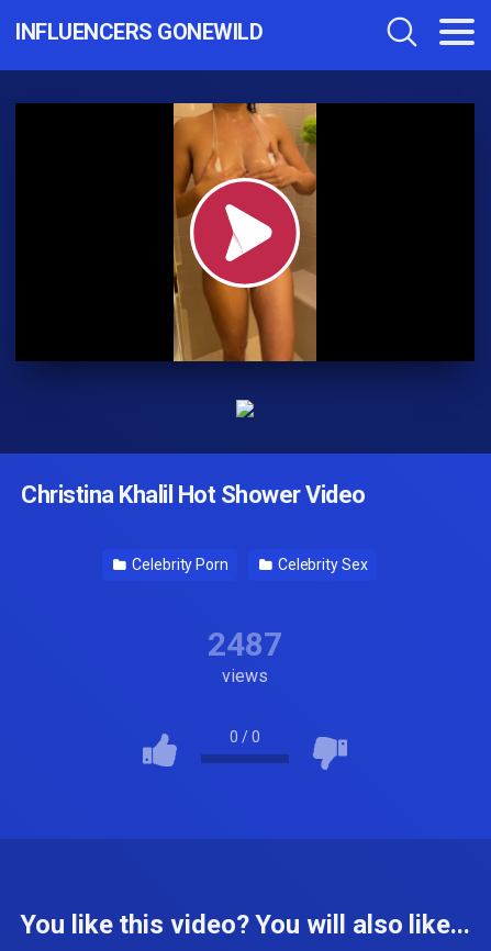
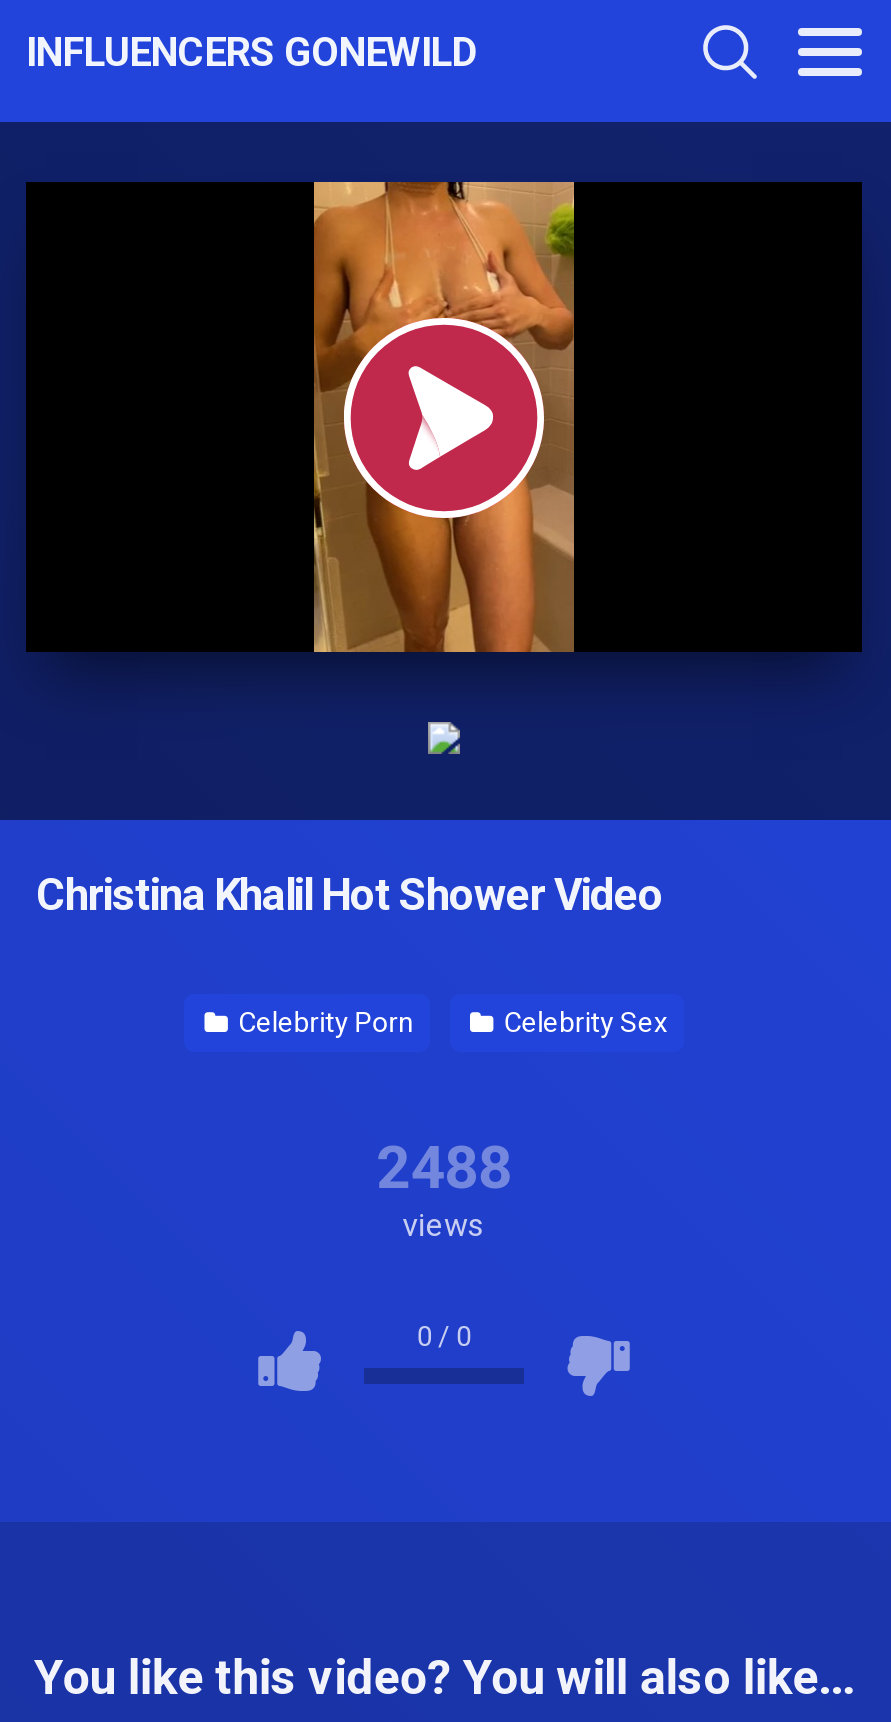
[208,625,282,663] 2487 -> [376,1132,512,1202] 2488

